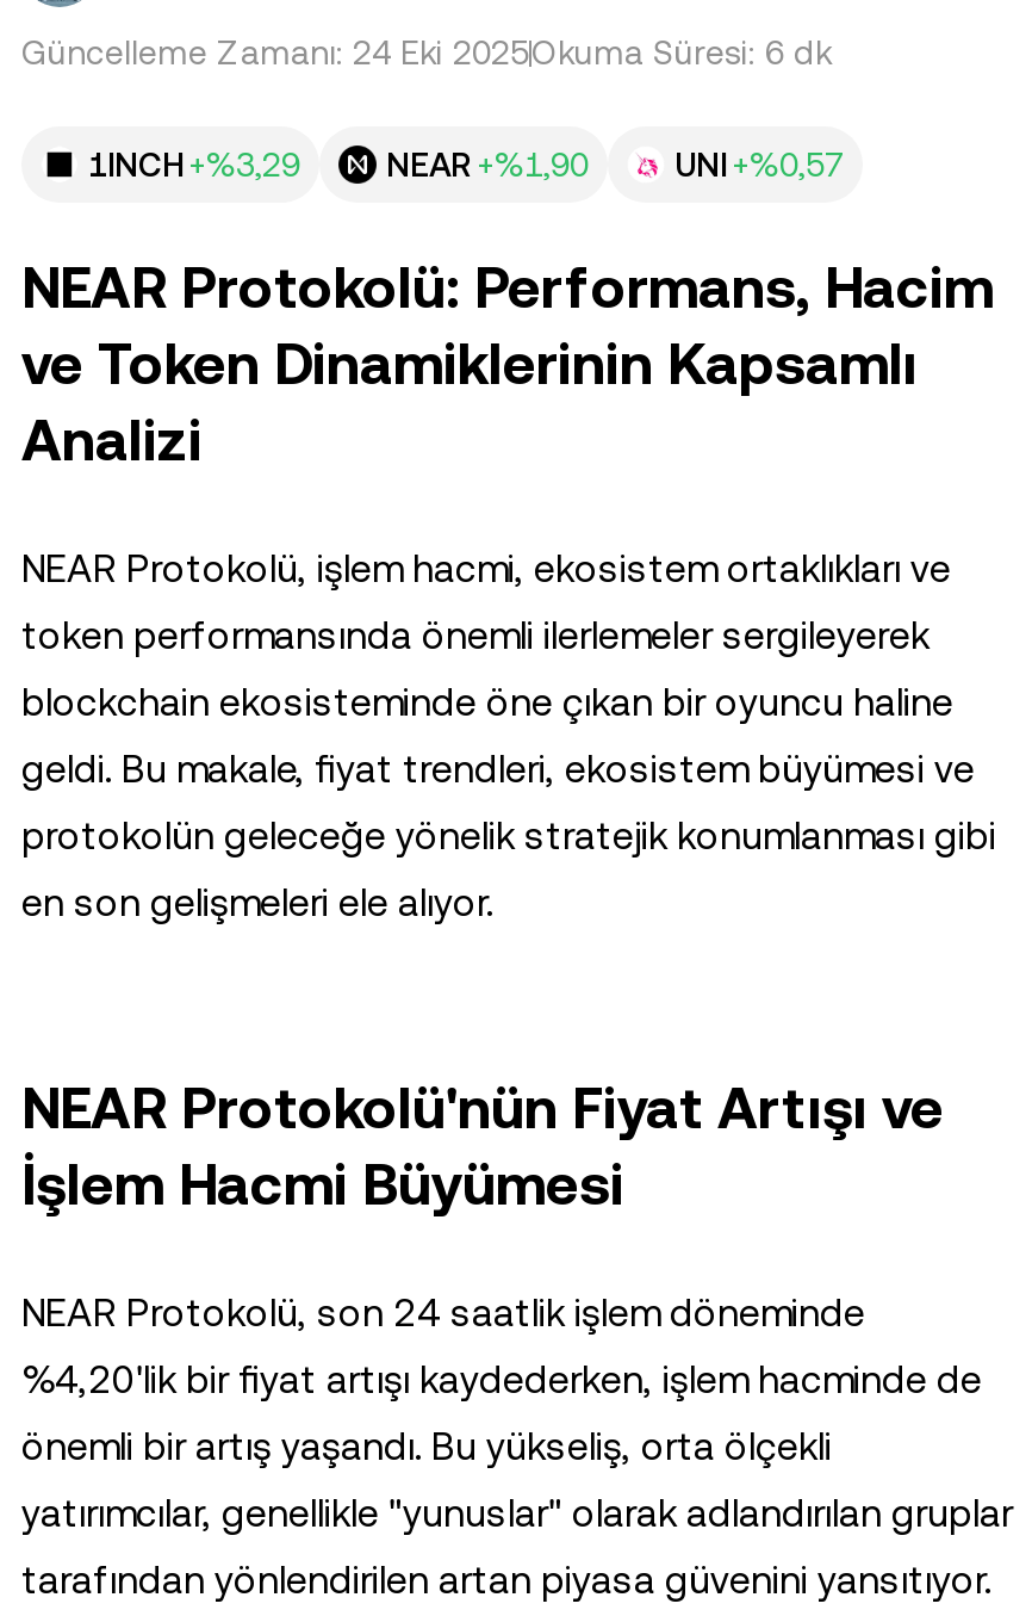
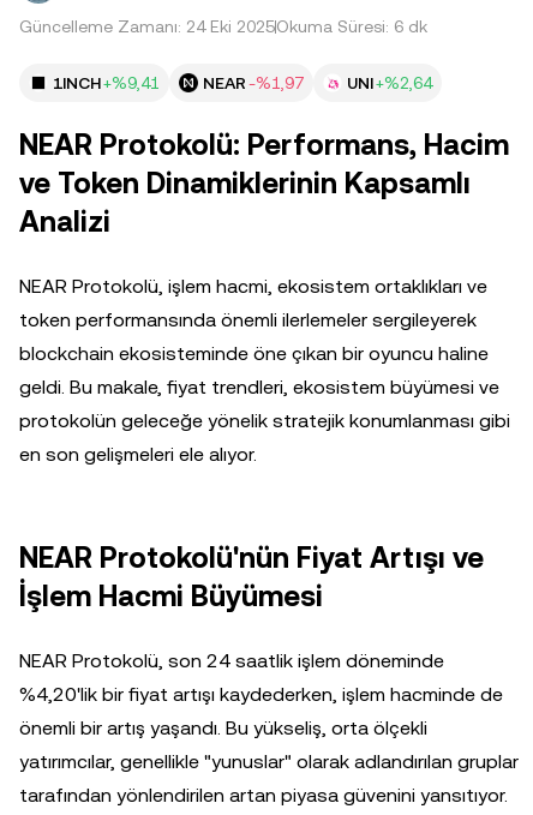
[88,145,300,184] 1INCH +%3,29 -> [53,73,160,92] 1INCH +%9,41
[386,145,589,184] NEAR +%1,90 -> [203,73,304,92] NEAR -%1,97
[674,145,844,184] UNI +%0,57 -> [347,73,432,92] UNI +%2,64

